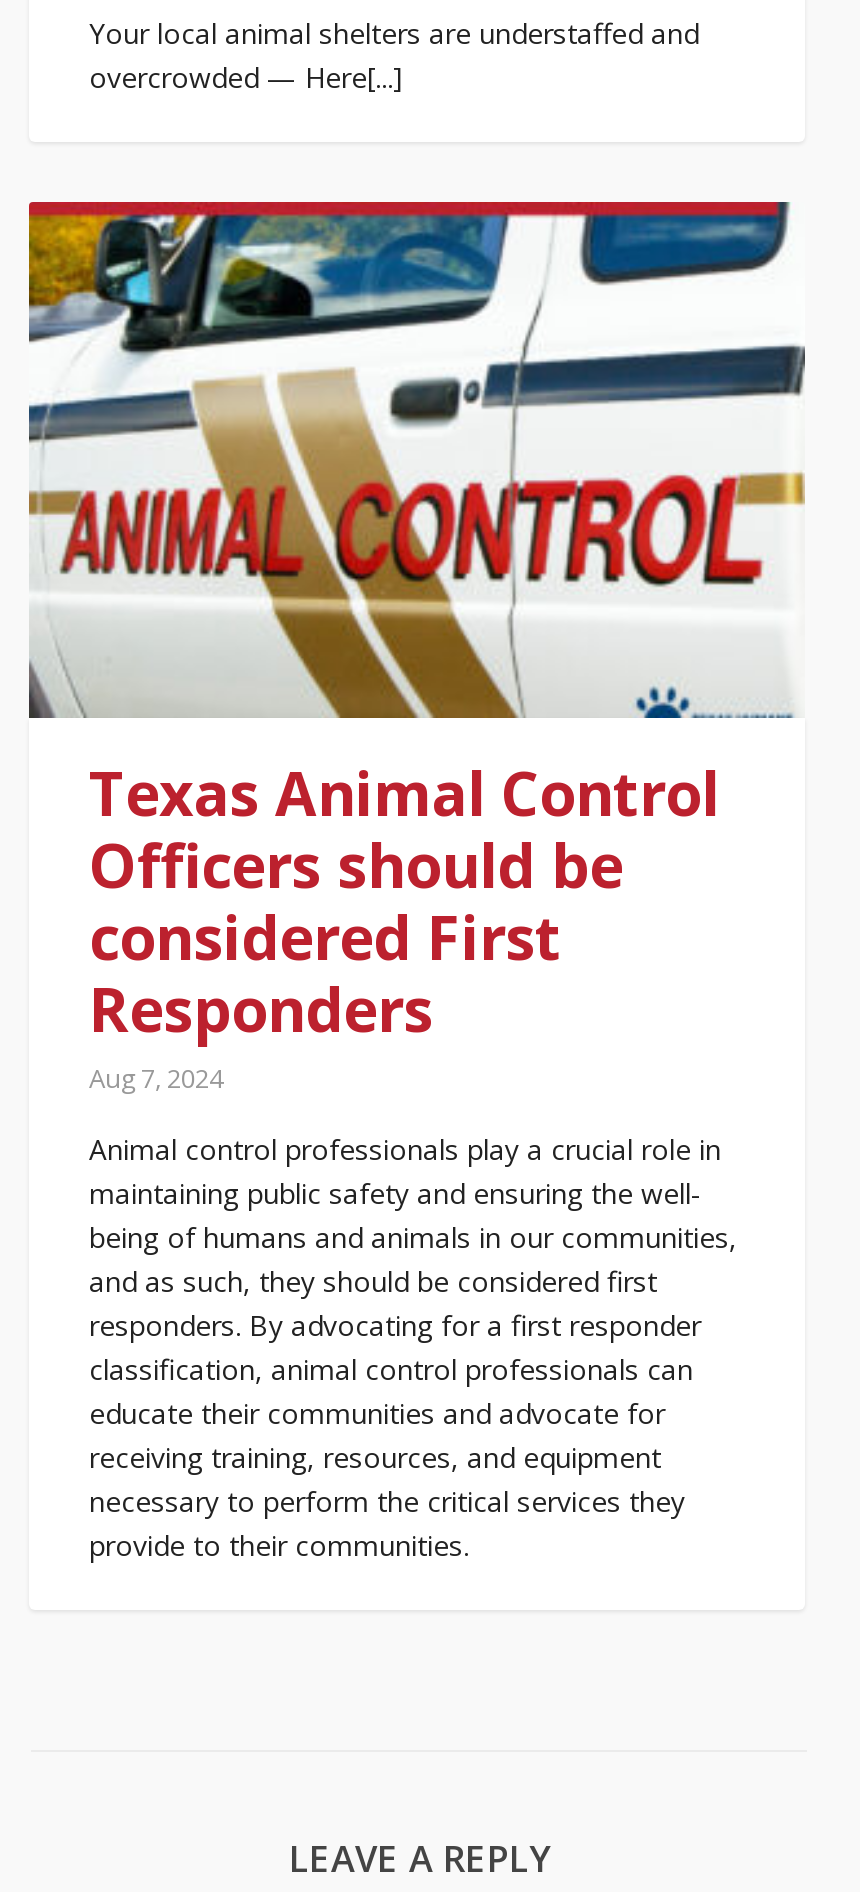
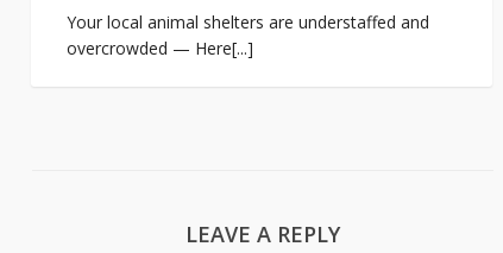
[27,200,807,1565] [image] | Texas Animal Control | Officers should be | considered First | Responders | Aug 7, 2024 | Animal control professionals play a crucial role in | maintaining public safety and ensuring the well- | being of humans and animals in our communities, | and as such, they should be considered first | responders. By advocating for a first responder | classification, animal control professionals can | educate their communities and advocate for | receiving training, resources, and equipment | necessary to perform the critical services they | provide to their communities. -> none

